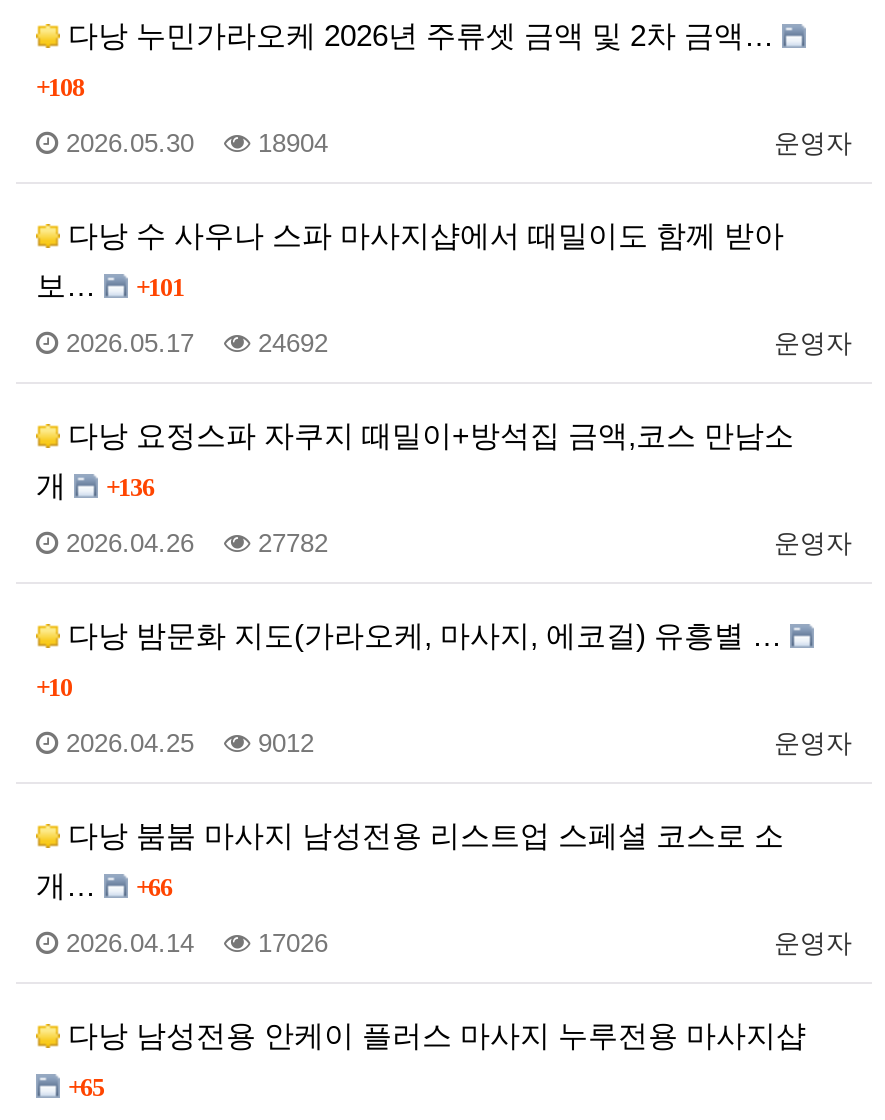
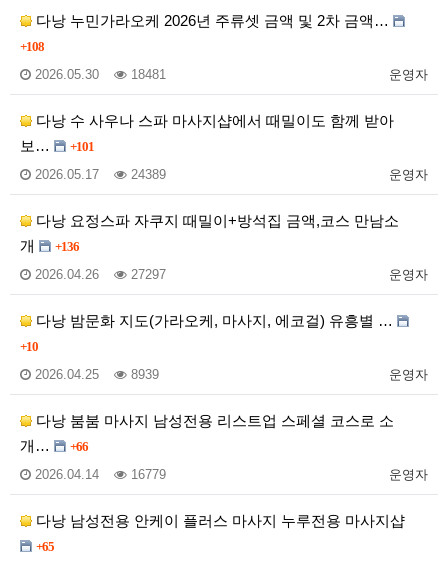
[258,128,328,158] 18904 -> [131,67,166,82] 18481
[258,328,328,358] 24692 -> [131,167,166,182] 24389
[258,528,328,558] 27782 -> [131,267,166,282] 27297
[258,728,314,758] 9012 -> [131,367,159,382] 8939
[258,928,328,958] 17026 -> [131,467,166,482] 16779

